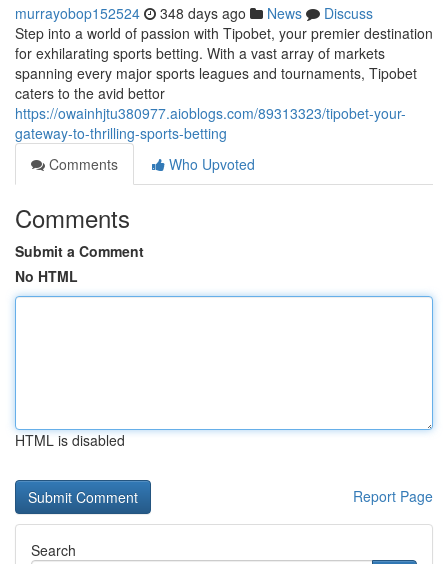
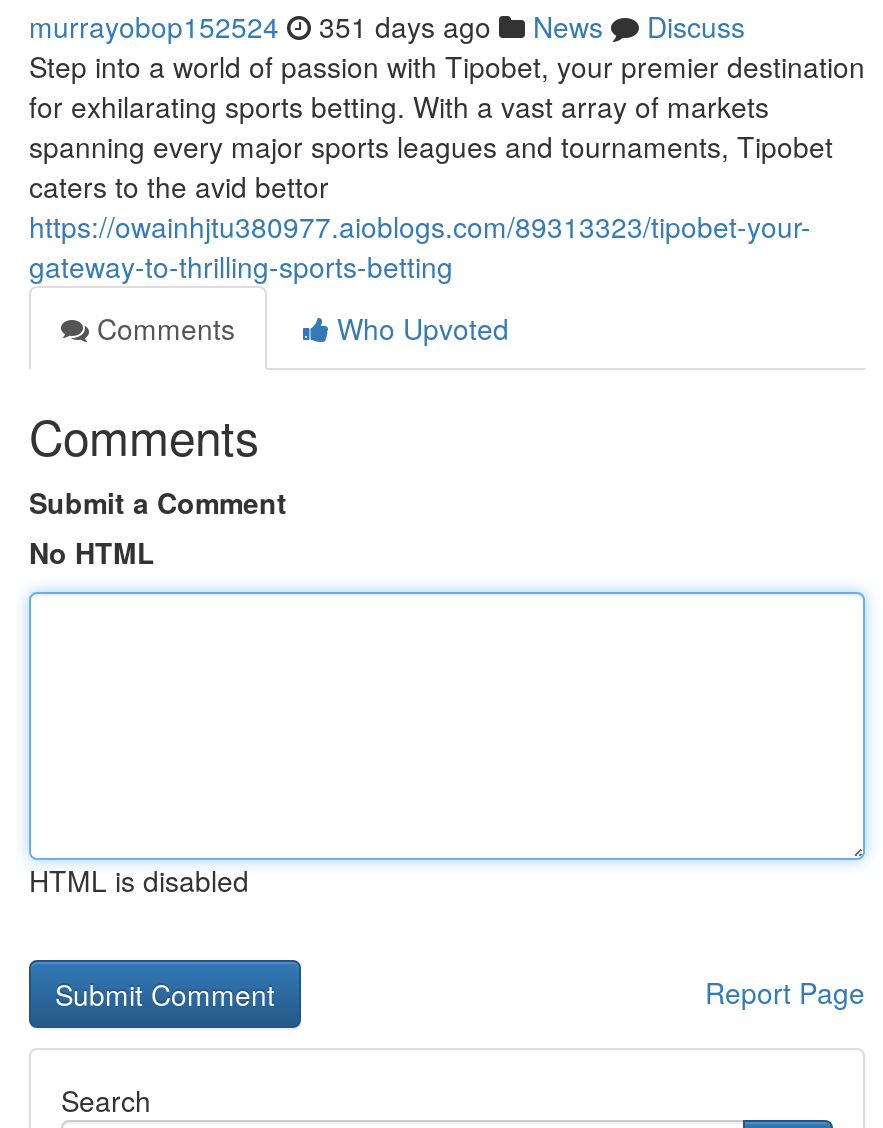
[15,3,373,23] murrayobop152524 348 days ago News Discuss -> [29,6,745,46] murrayobop152524 351 days ago News Discuss

